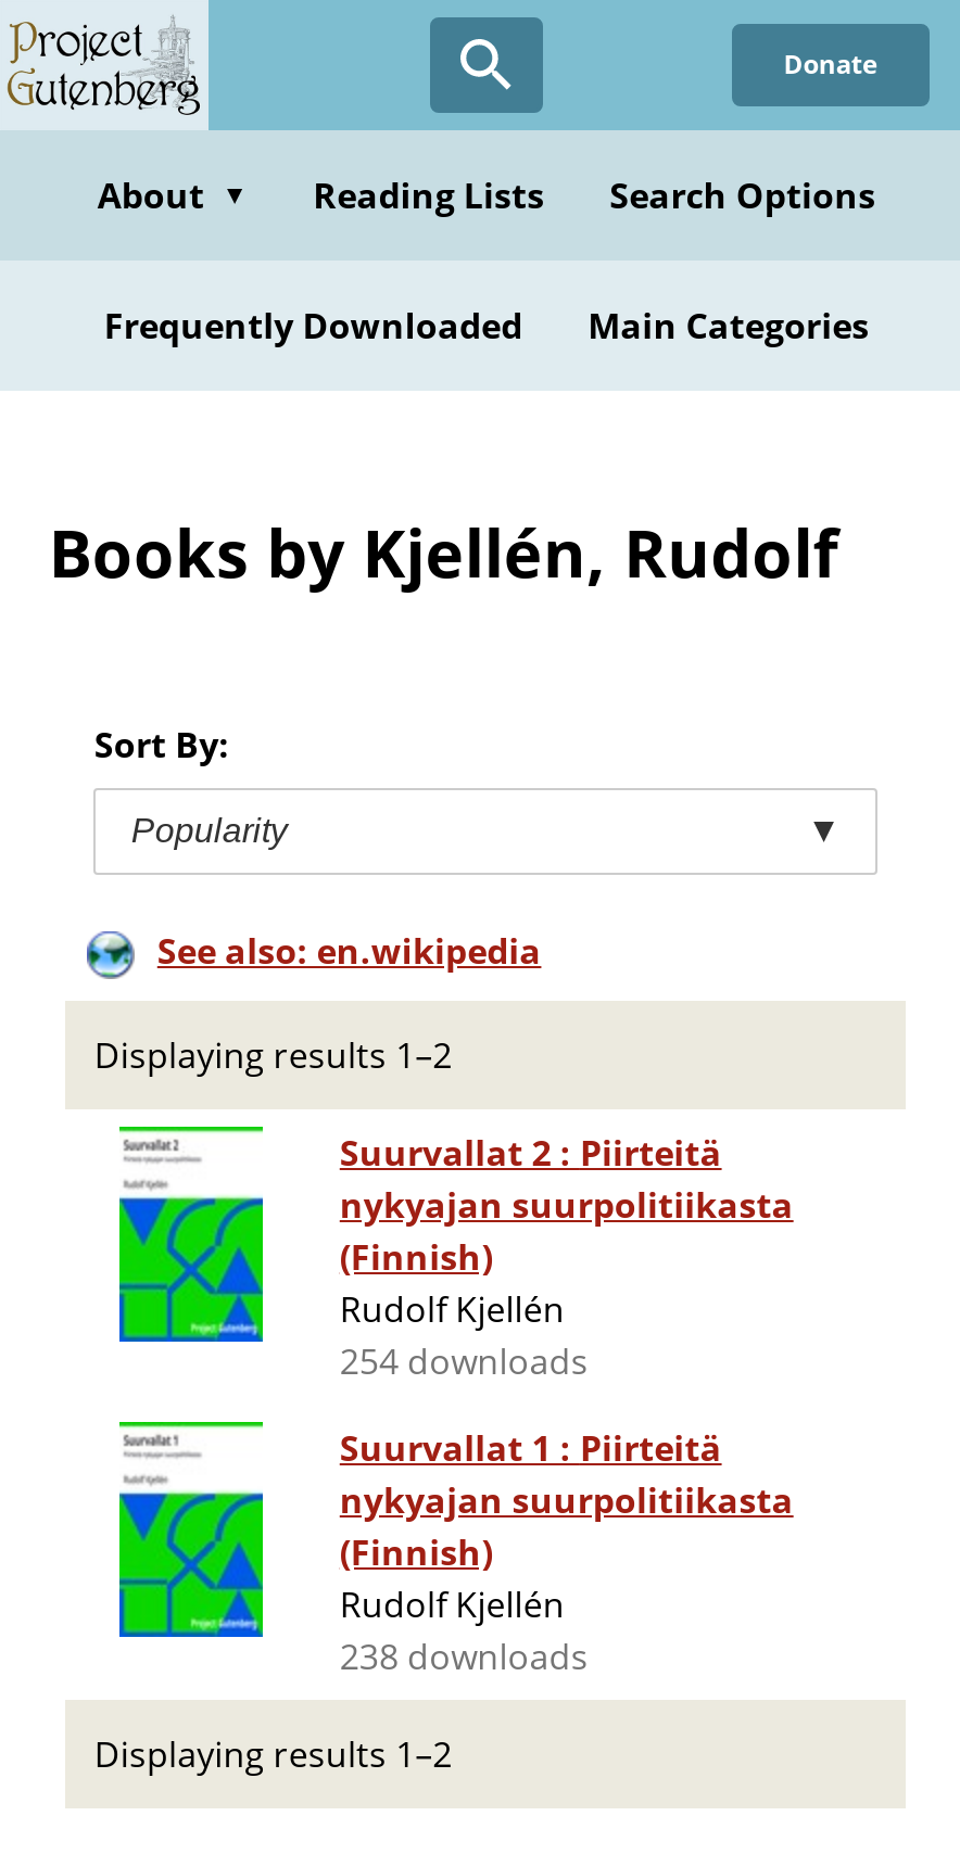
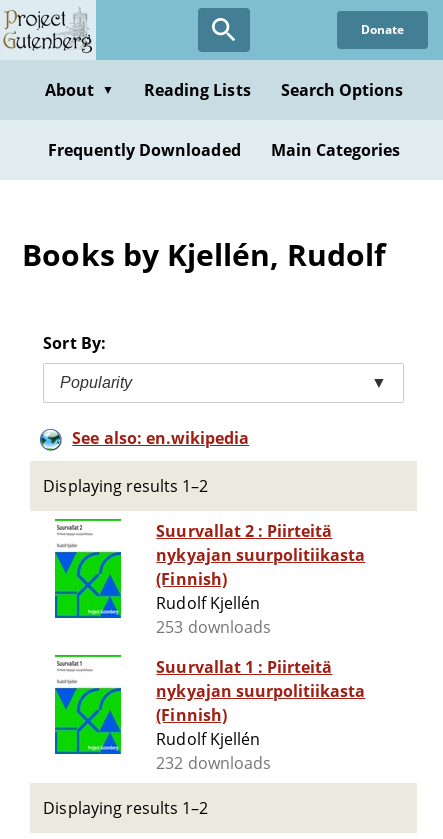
[340,1338,588,1386] 254 downloads -> [156,616,271,638] 253 downloads
[340,1633,588,1681] 238 downloads -> [156,752,271,774] 232 downloads

